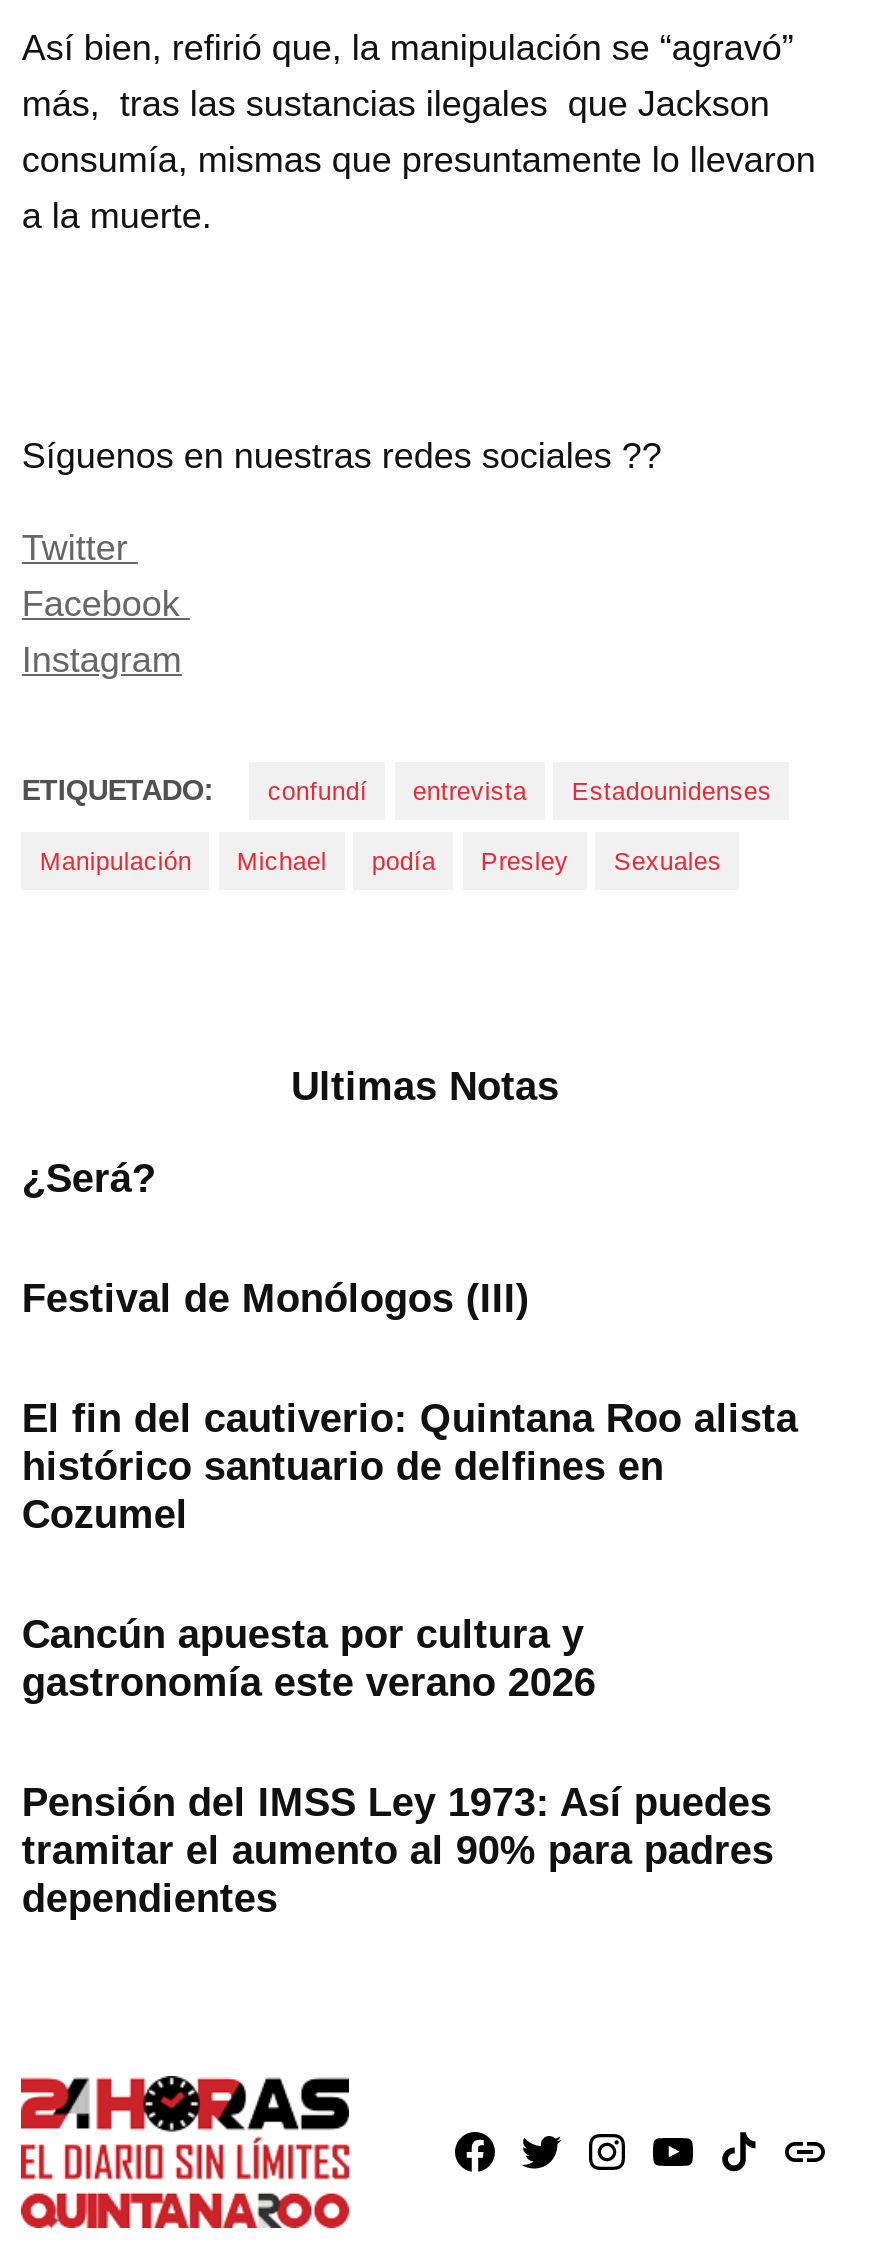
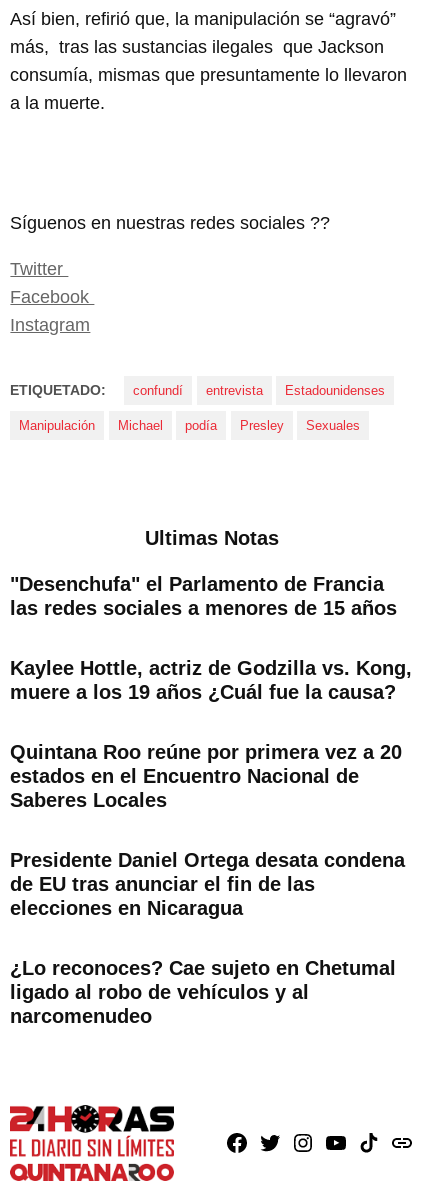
[22,1157,156,1201] ¿Será? -> [10,573,397,619] "Desenchufa" el Parlamento de Francia | las redes sociales a menores de 15 años
[22,1277,530,1321] Festival de Monólogos (III) -> [10,657,412,703] Kaylee Hottle, actriz de Godzilla vs. Kong, | muere a los 19 años ¿Cuál fue la causa?
[22,1397,798,1537] El fin del cautiverio: Quintana Roo alista | histórico santuario de delfines en | Cozumel -> [10,741,402,811] Quintana Roo reúne por primera vez a 20 | estados en el Encuentro Nacional de | Saberes Locales
[22,1613,596,1705] Cancún apuesta por cultura y | gastronomía este verano 2026 -> [10,849,405,919] Presidente Daniel Ortega desata condena | de EU tras anunciar el fin de las | elecciones en Nicaragua
[22,1781,774,1921] Pensión del IMSS Ley 1973: Así puedes | tramitar el aumento al 90% para padres | dependientes -> [10,957,396,1027] ¿Lo reconoces? Cae sujeto en Chetumal | ligado al robo de vehículos y al | narcomenudeo

